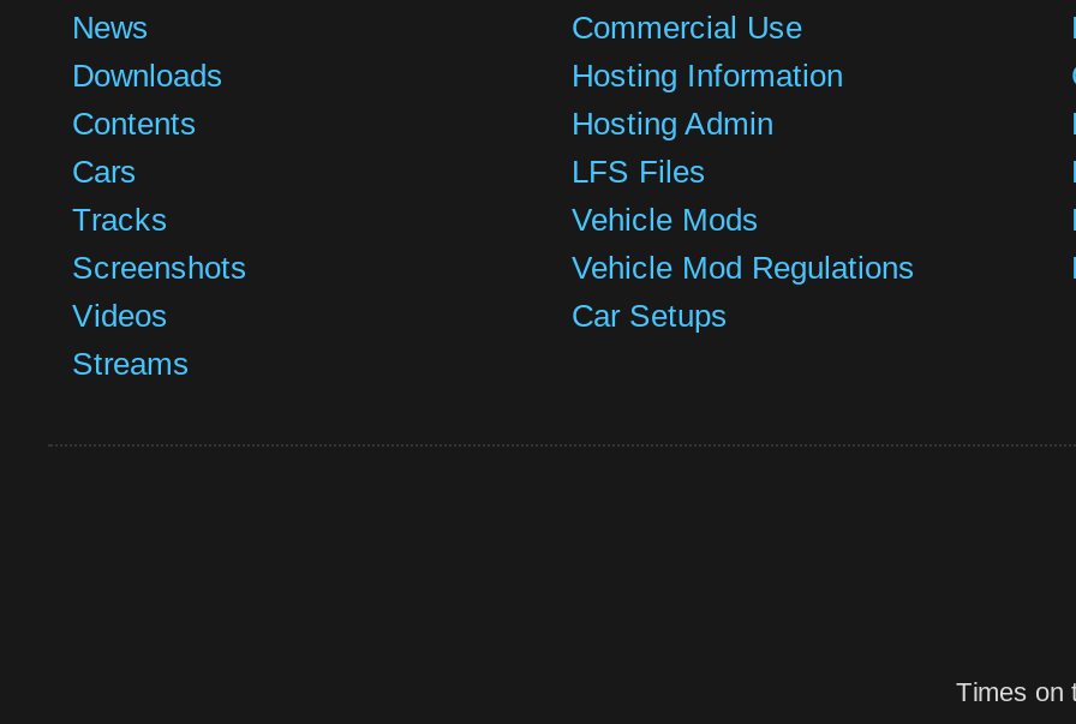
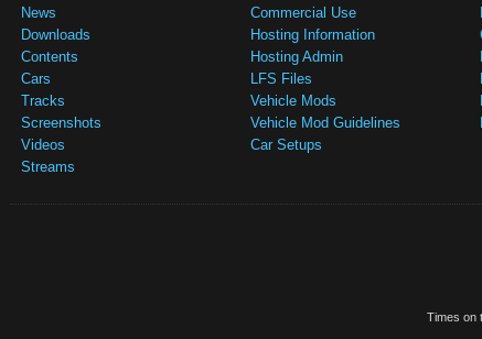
[572,250,915,286] Vehicle Mod Regulations -> [250,114,400,131] Vehicle Mod Guidelines

